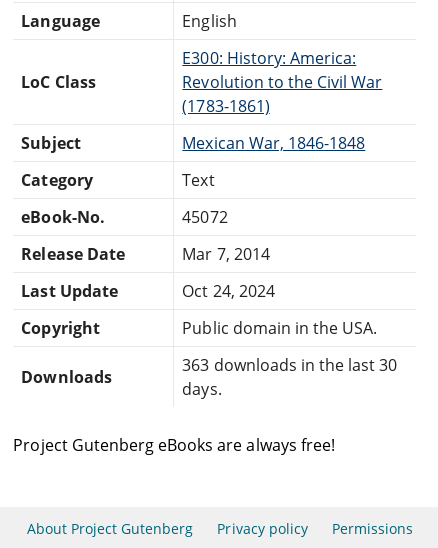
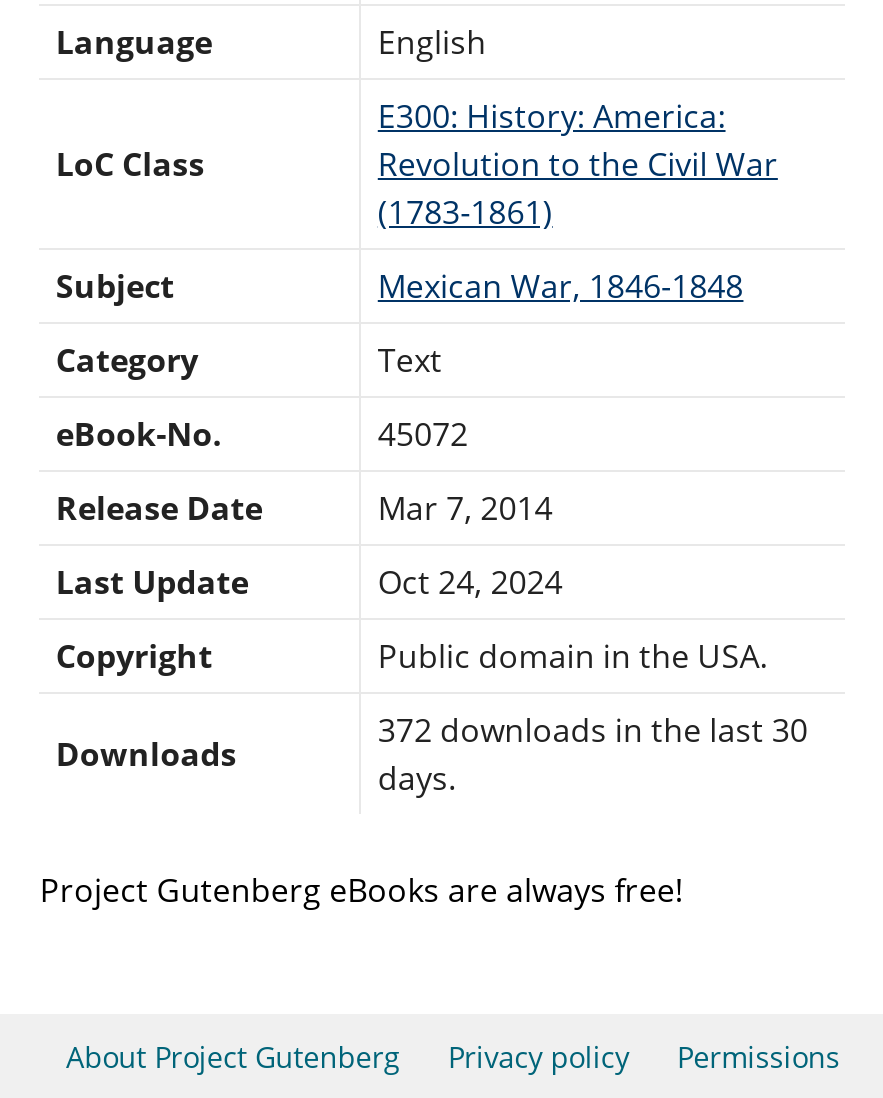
[182,354,397,376] 363 downloads in the last 30 -> [378,707,808,751] 372 downloads in the last 30

